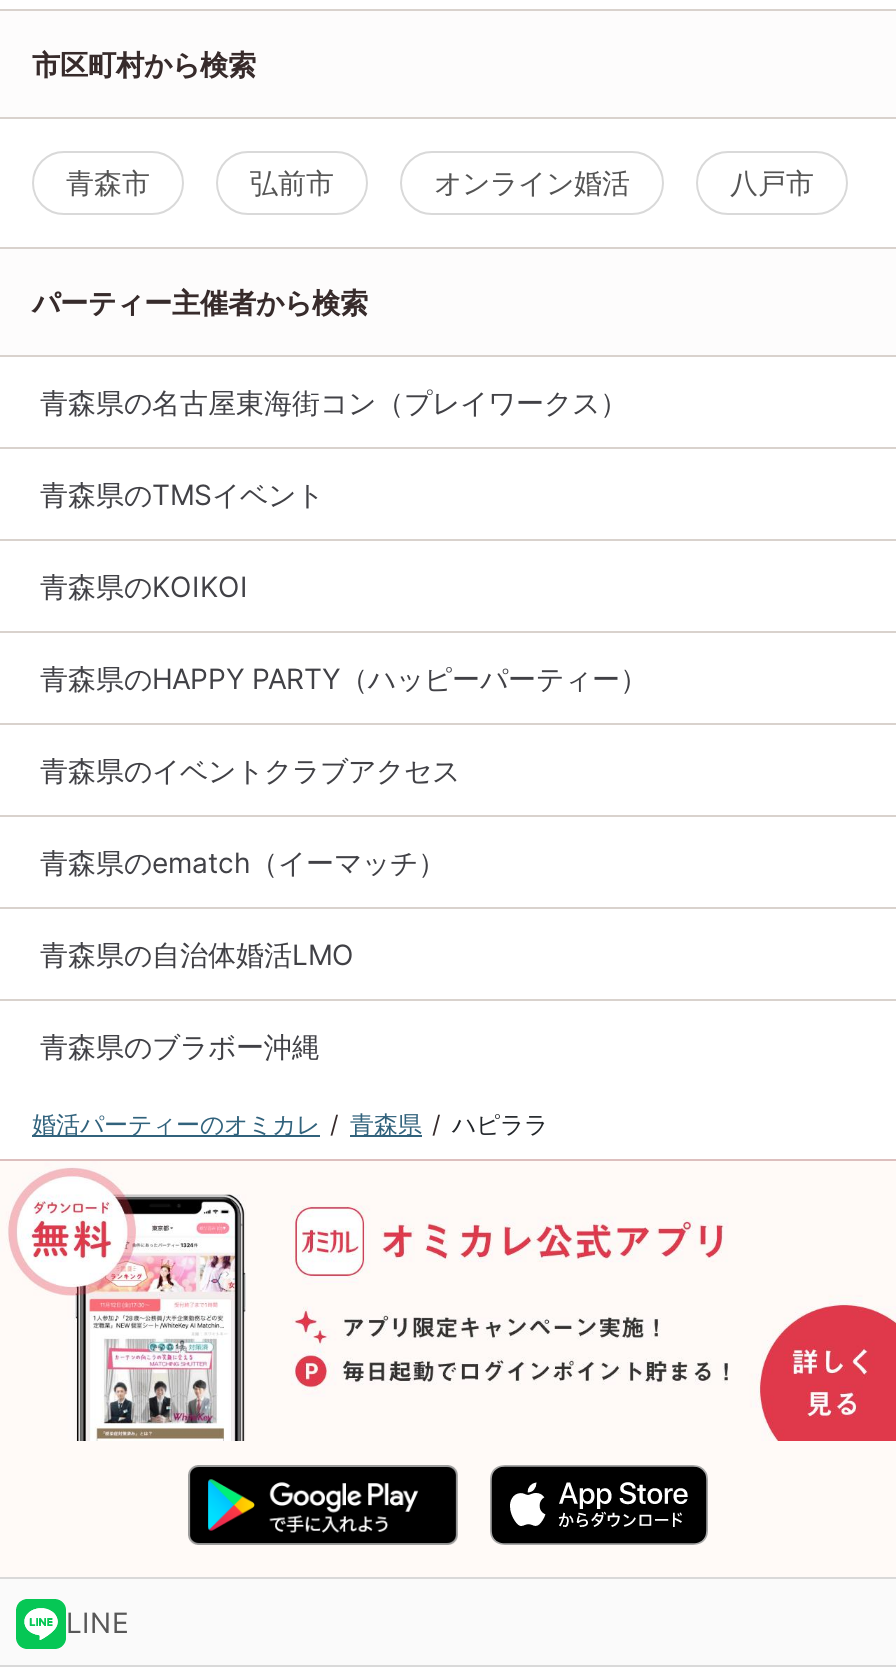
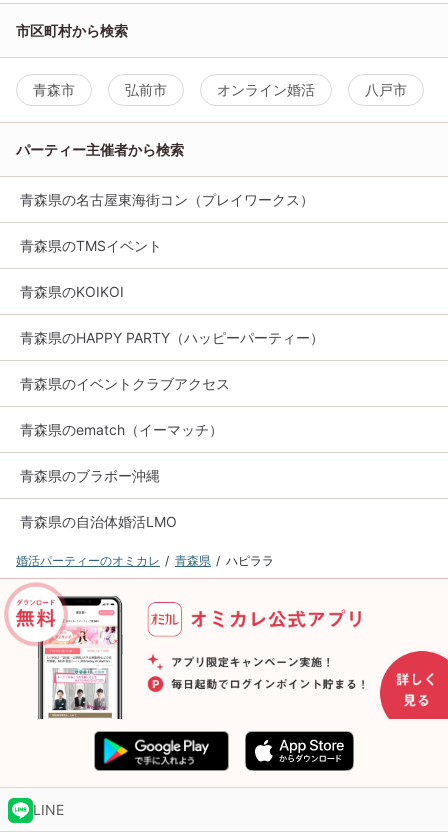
moved [40,937,354,971] -> [20,513,177,530]: 青森県の自治体婚活LMO
moved [40,1029,320,1063] -> [20,467,160,484]: 青森県のブラボー沖縄

